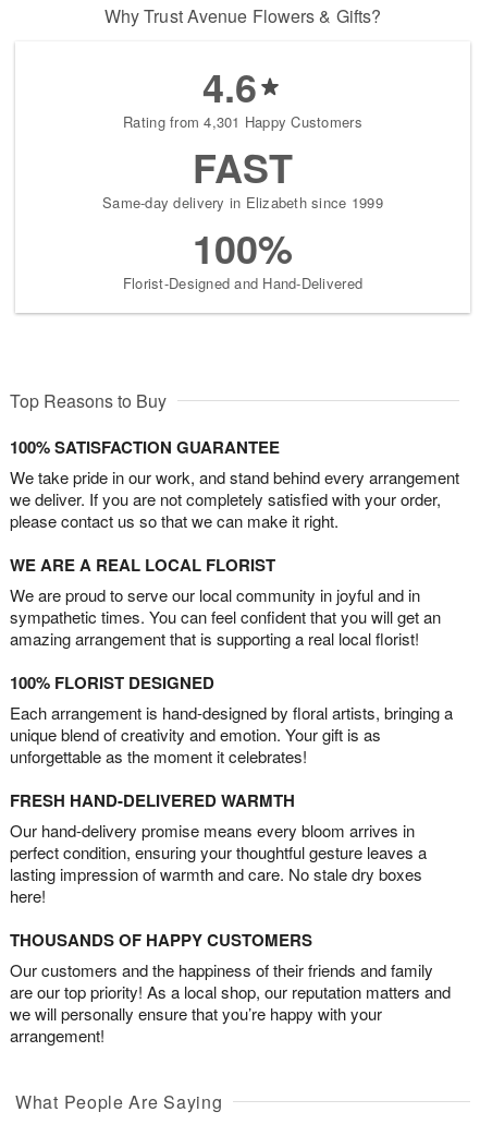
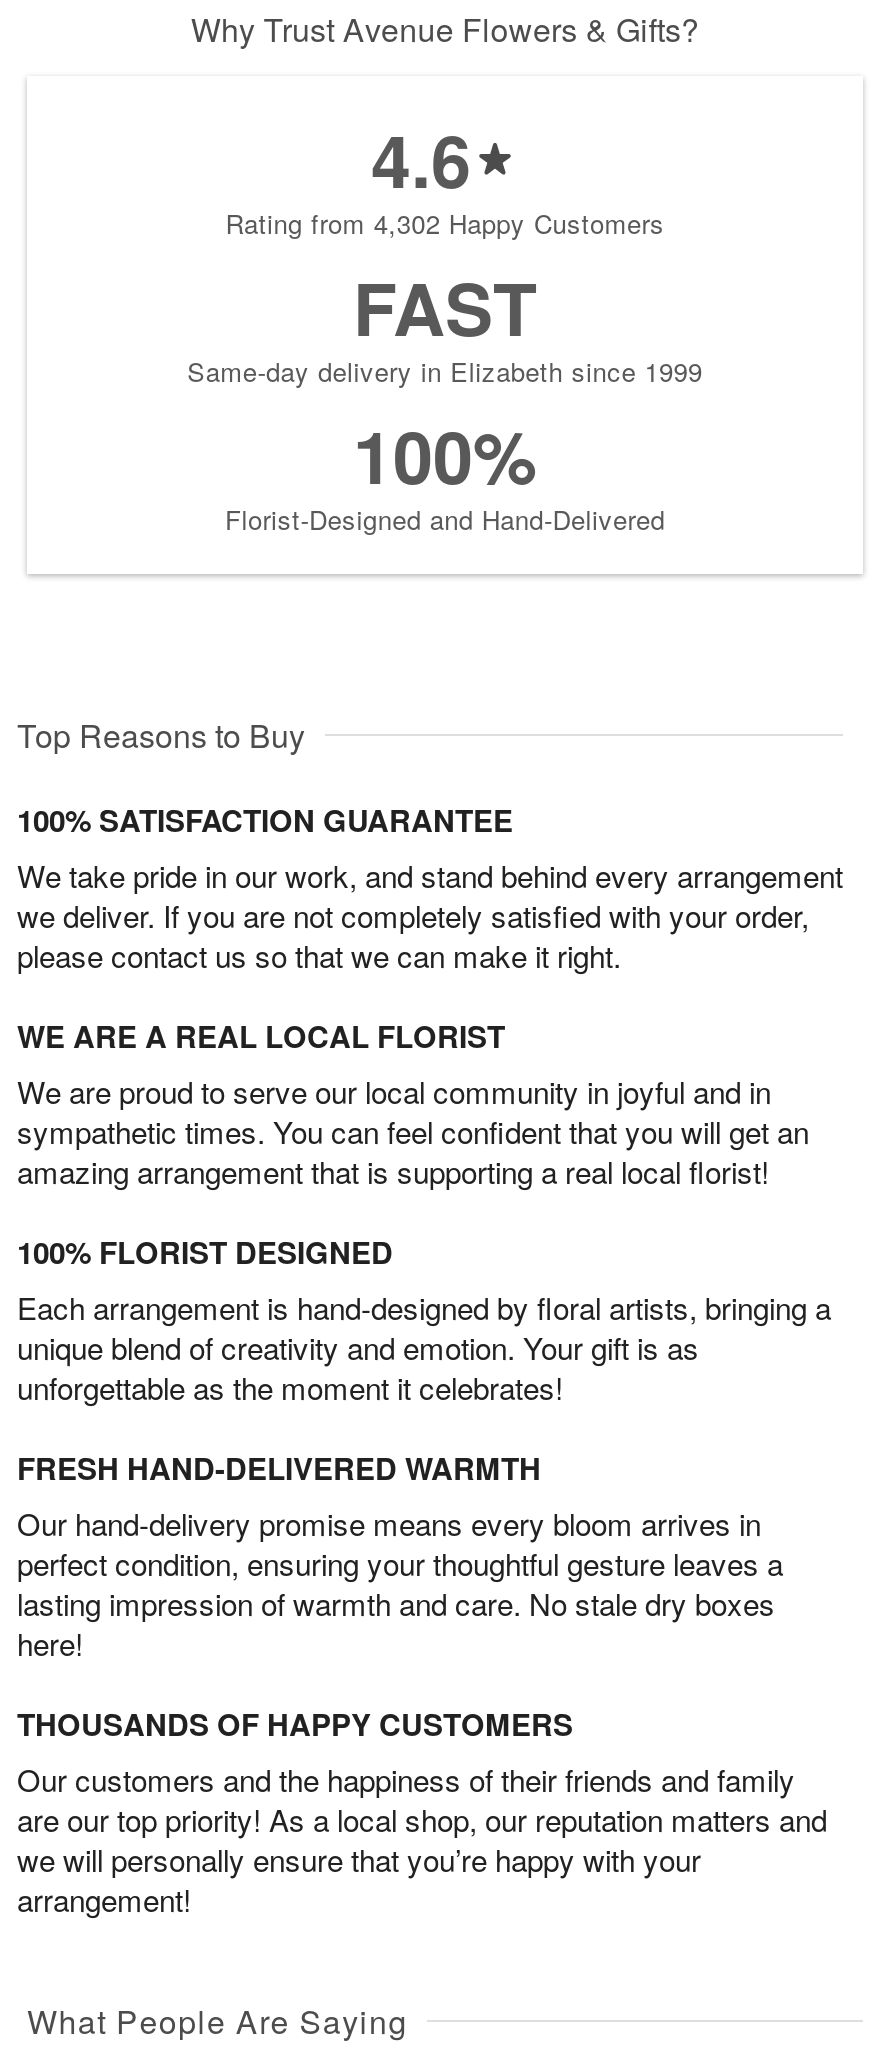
[123,112,362,132] Rating from 4,301 Happy Customers -> [225,205,665,243] Rating from 4,302 Happy Customers

